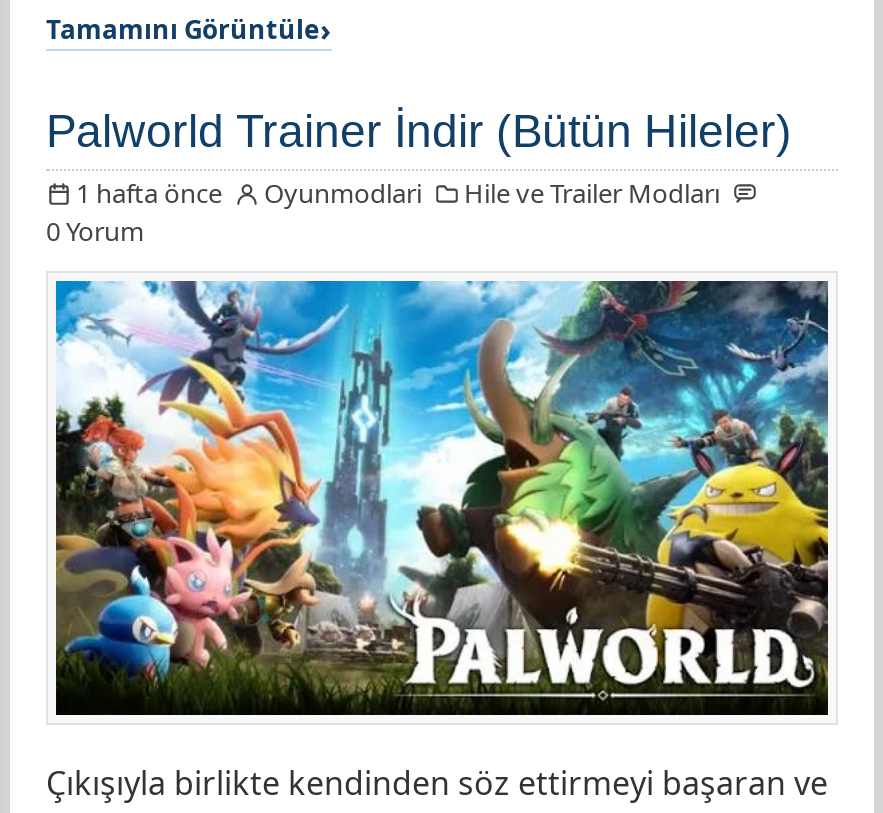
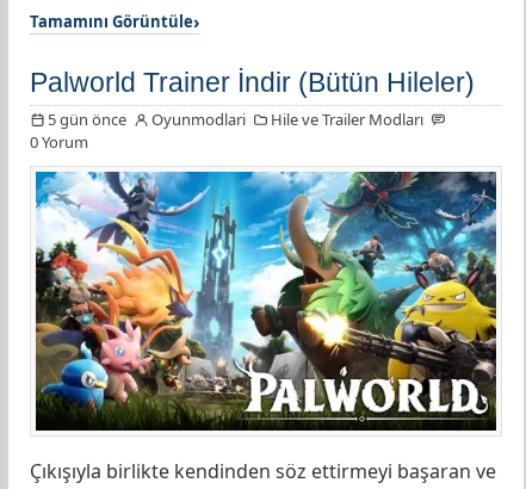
[76,174,720,210] 1 hafta önce Oyunmodlari Hile ve Trailer Modları -> [48,108,423,129] 5 gün önce Oyunmodlari Hile ve Trailer Modları

